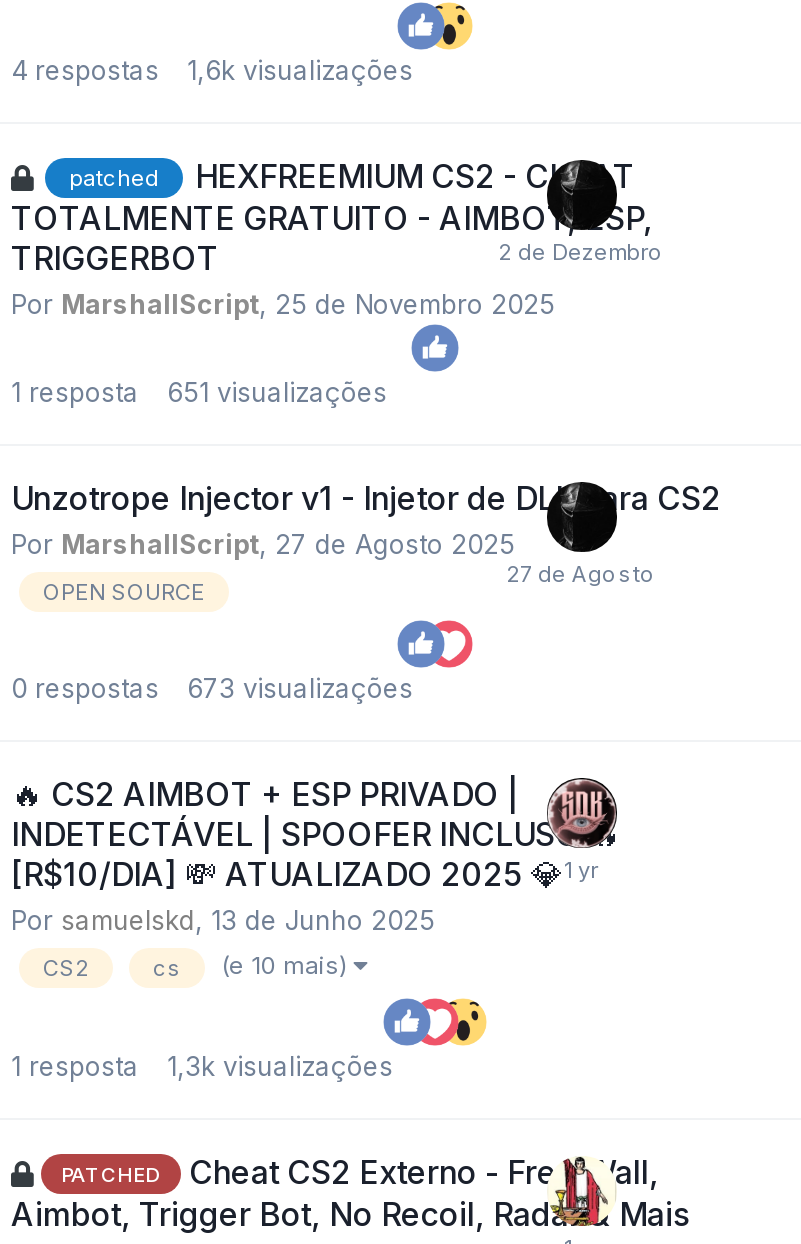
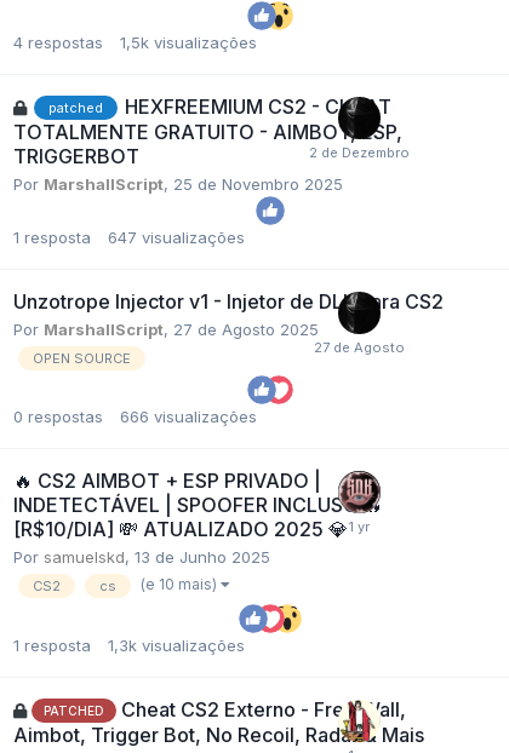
[187,53,413,85] 1,6k visualizações -> [120,32,257,52] 1,5k visualizações
[167,376,387,408] 651 visualizações -> [108,228,245,247] 647 visualizações
[187,673,413,705] 673 visualizações -> [120,407,257,427] 666 visualizações

